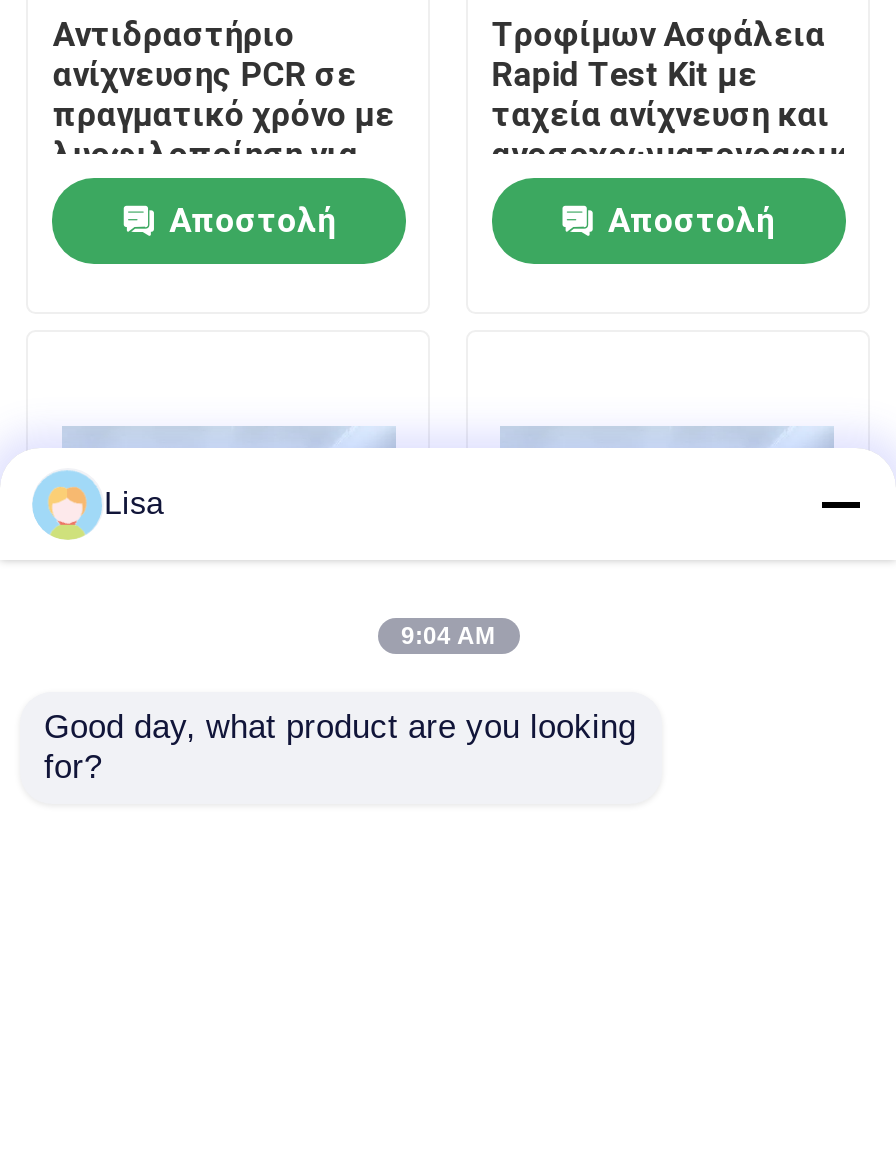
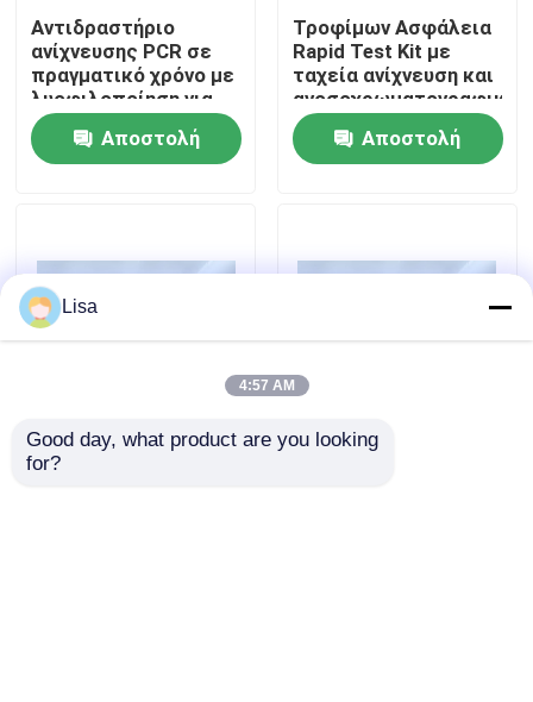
[401,622,495,650] 9:04 AM -> [239,377,294,394] 4:57 AM

